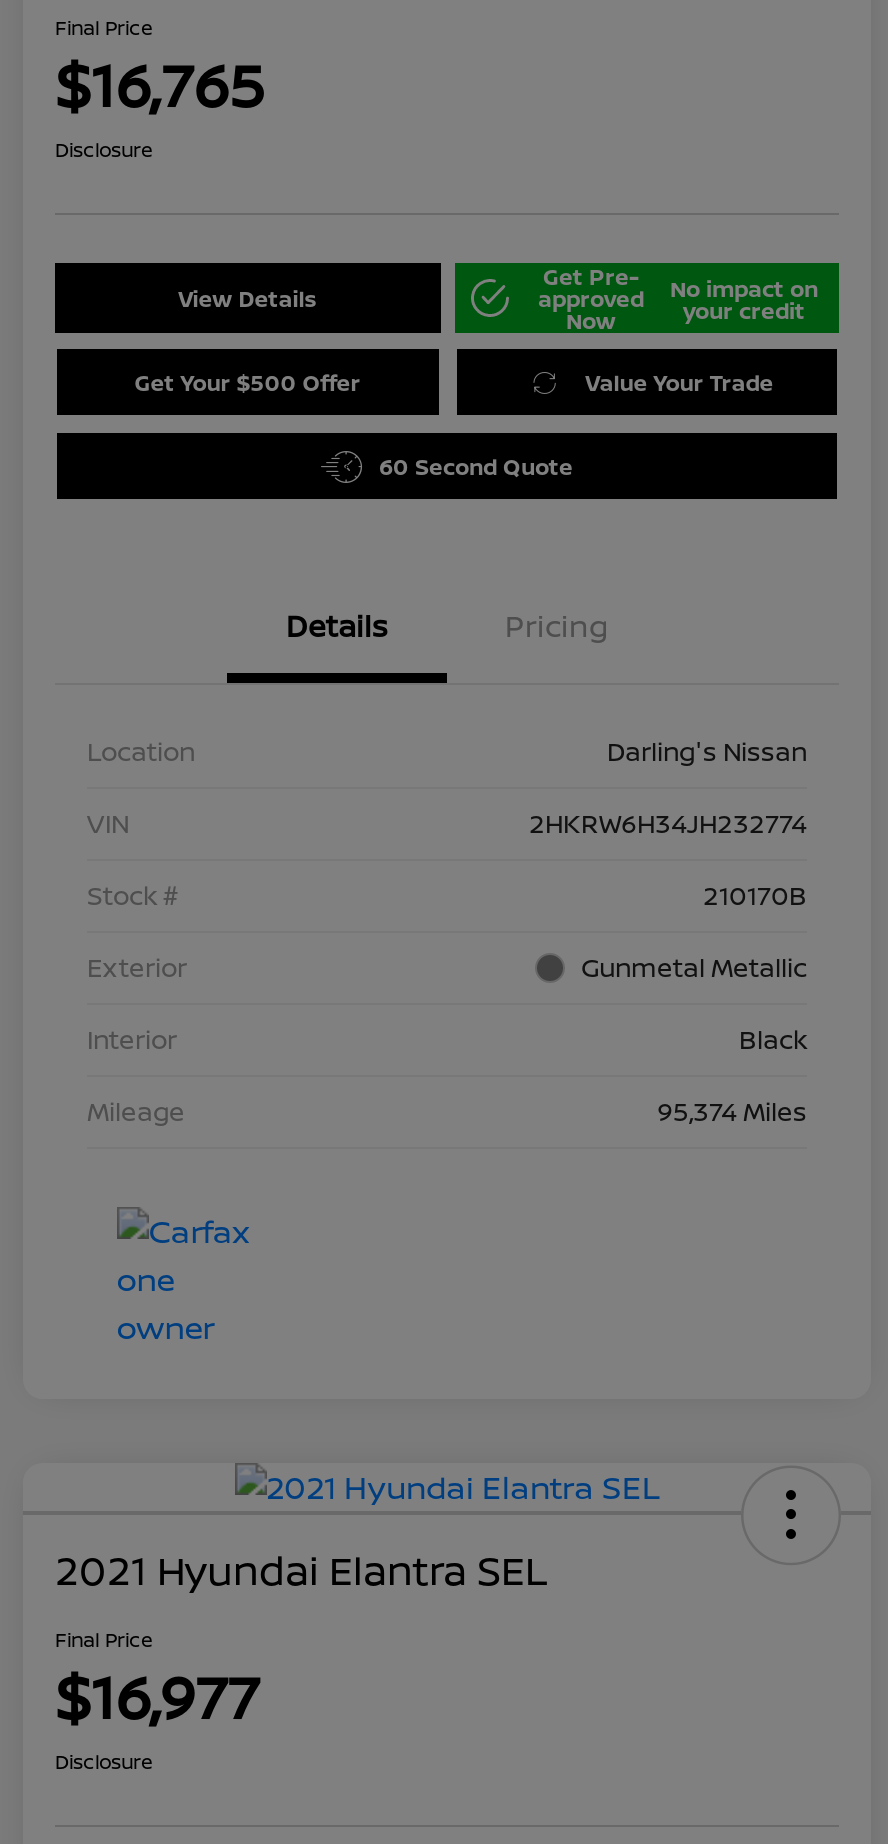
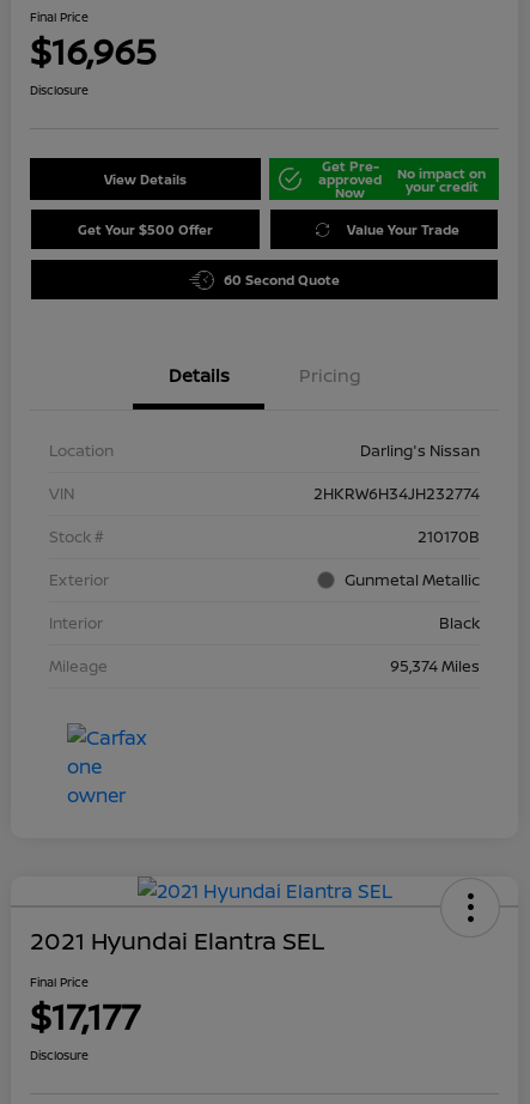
[55,43,265,125] $16,765 -> [30,27,157,76] $16,965
[55,1655,259,1737] $16,977 -> [30,992,140,1041] $17,177

